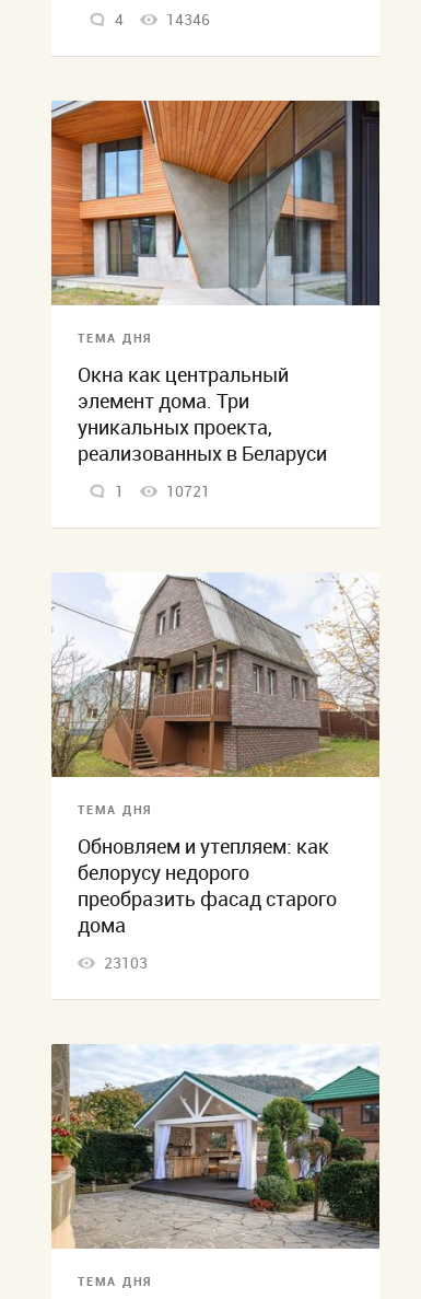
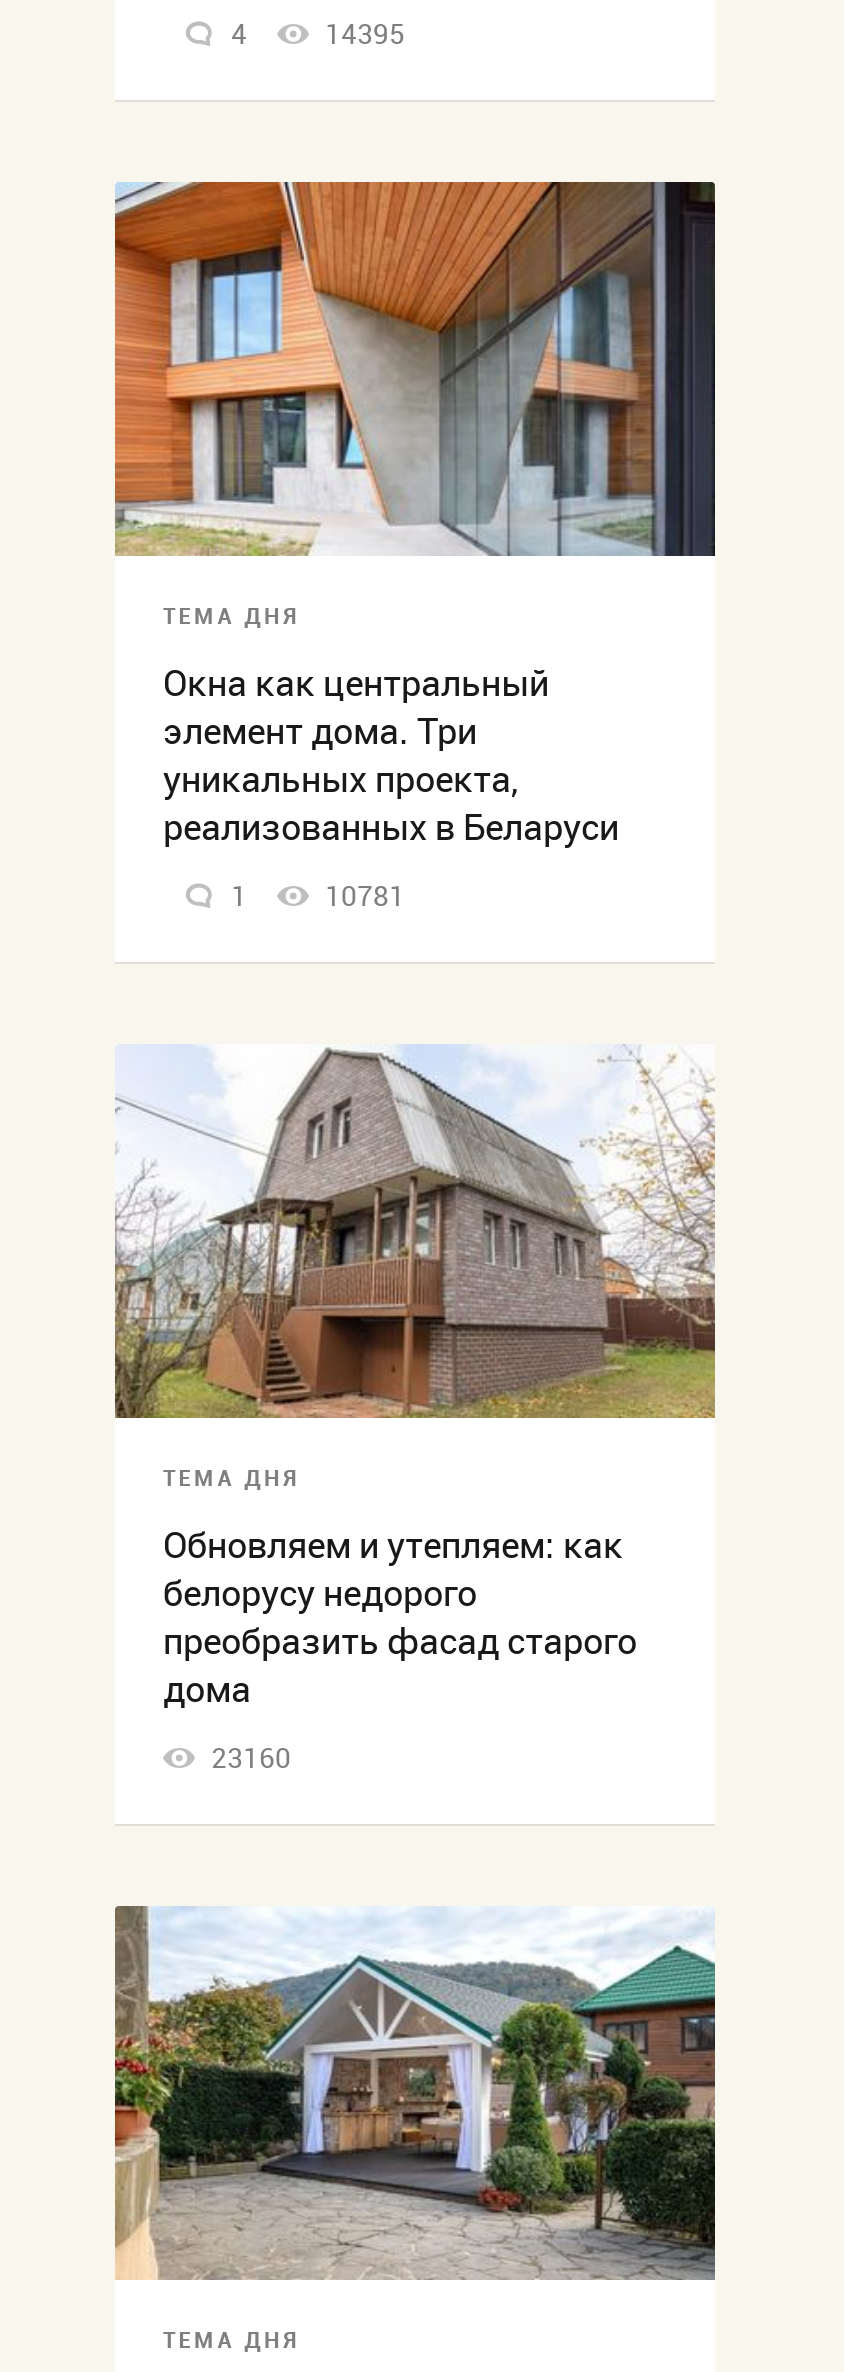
[166,11,210,28] 14346 -> [325,18,405,50] 14395
[166,483,210,500] 10721 -> [325,880,405,912] 10781
[104,954,148,972] 23103 -> [211,1742,291,1774] 23160

